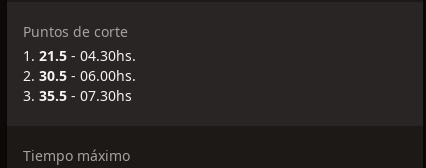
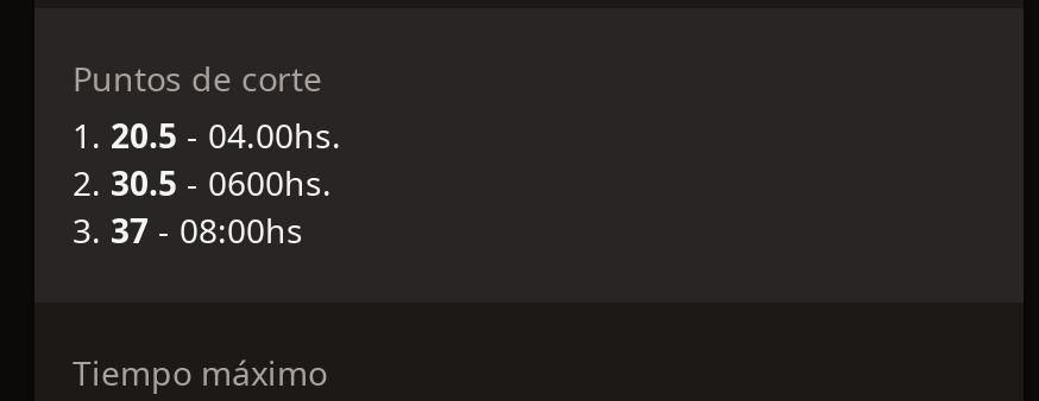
[39,46,136,105] 21.5 - 04.30hs. | 30.5 - 06.00hs. | 35.5 - 07.30hs -> [111,112,341,252] 20.5 - 04.00hs. | 30.5 - 0600hs. | 37 - 08:00hs

